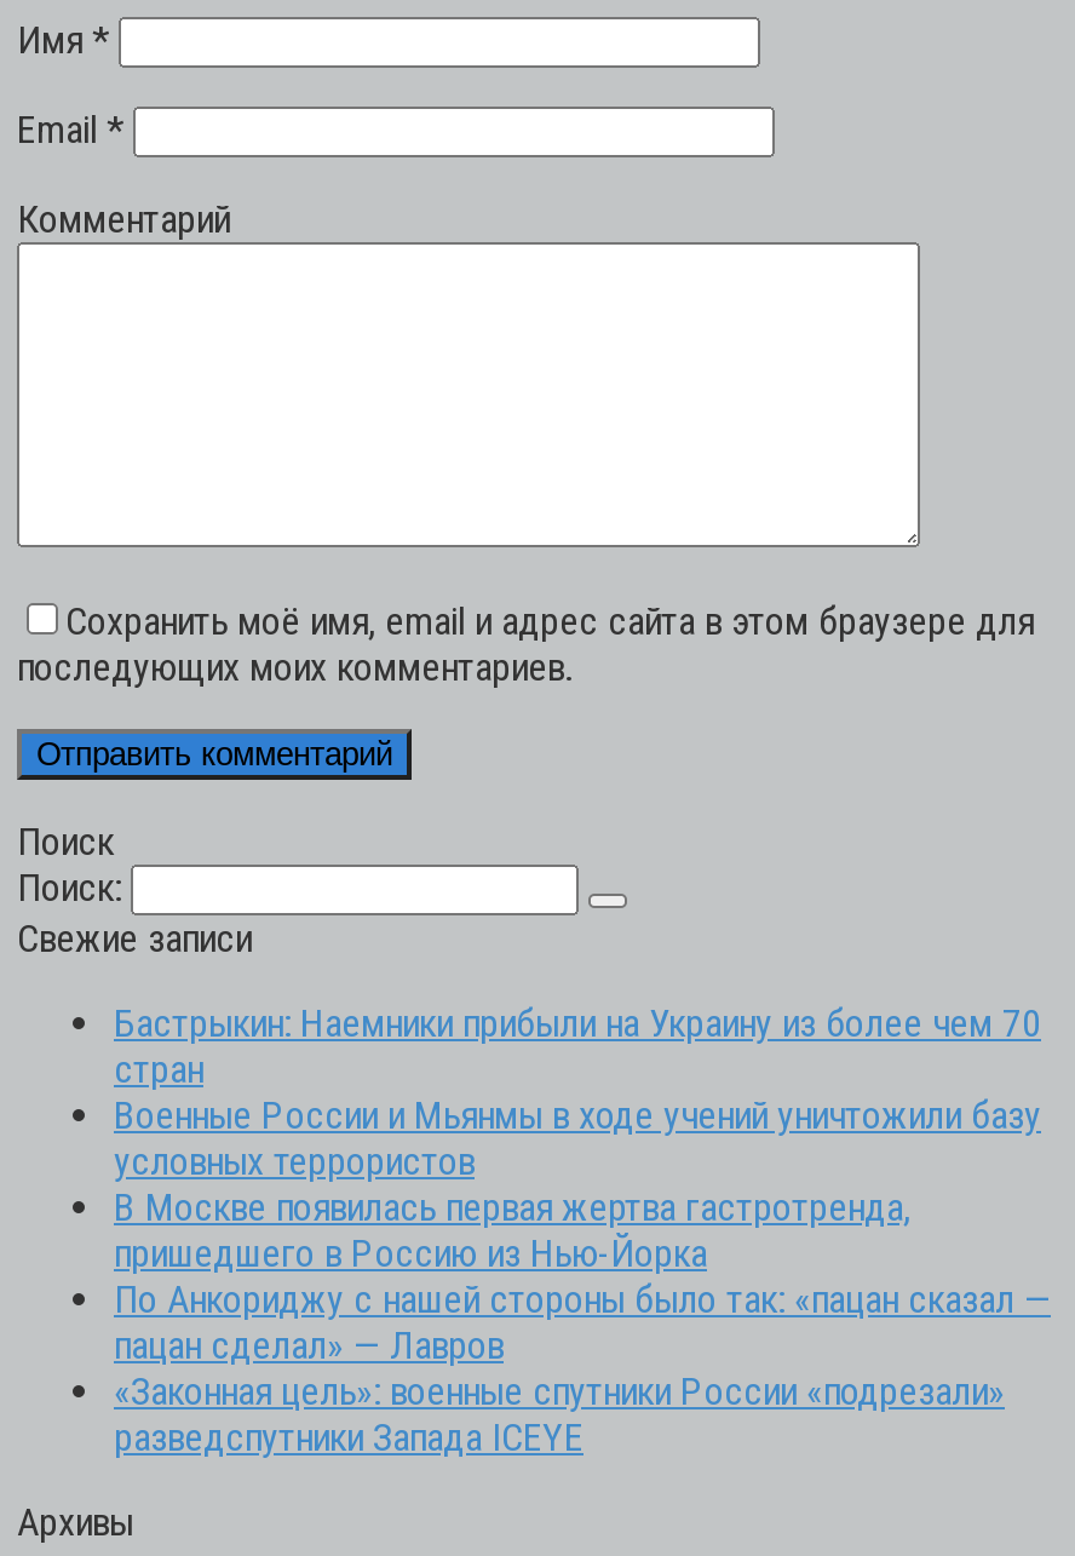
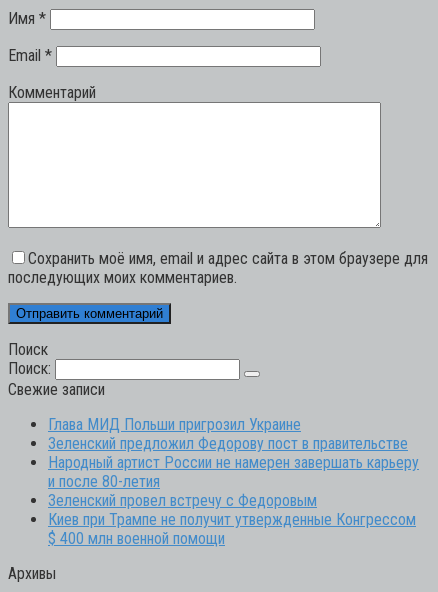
[114,1000,1051,1460] Бастрыкин: Наемники прибыли на Украину из более чем 70 | стран | Военные России и Мьянмы в ходе учений уничтожили базу | условных террористов | В Москве появилась первая жертва гастротренда, | пришедшего в Россию из Нью-Йорка | По Анкориджу с нашей стороны было так: «пацан сказал — | пацан сделал» — Лавров | «Законная цель»: военные спутники России «подрезали» | разведспутники Запада ICEYE -> [48,415,419,548] Глава МИД Польши пригрозил Украине | Зеленский предложил Федорову пост в правительстве | Народный артист России не намерен завершать карьеру | и после 80-летия | Зеленский провел встречу с Федоровым | Киев при Трампе не получит утвержденные Конгрессом | $ 400 млн военной помощи

